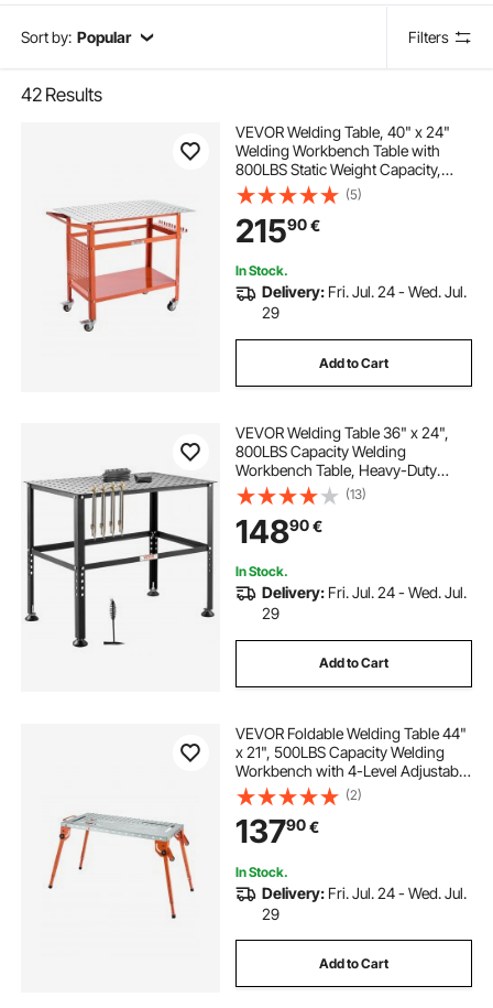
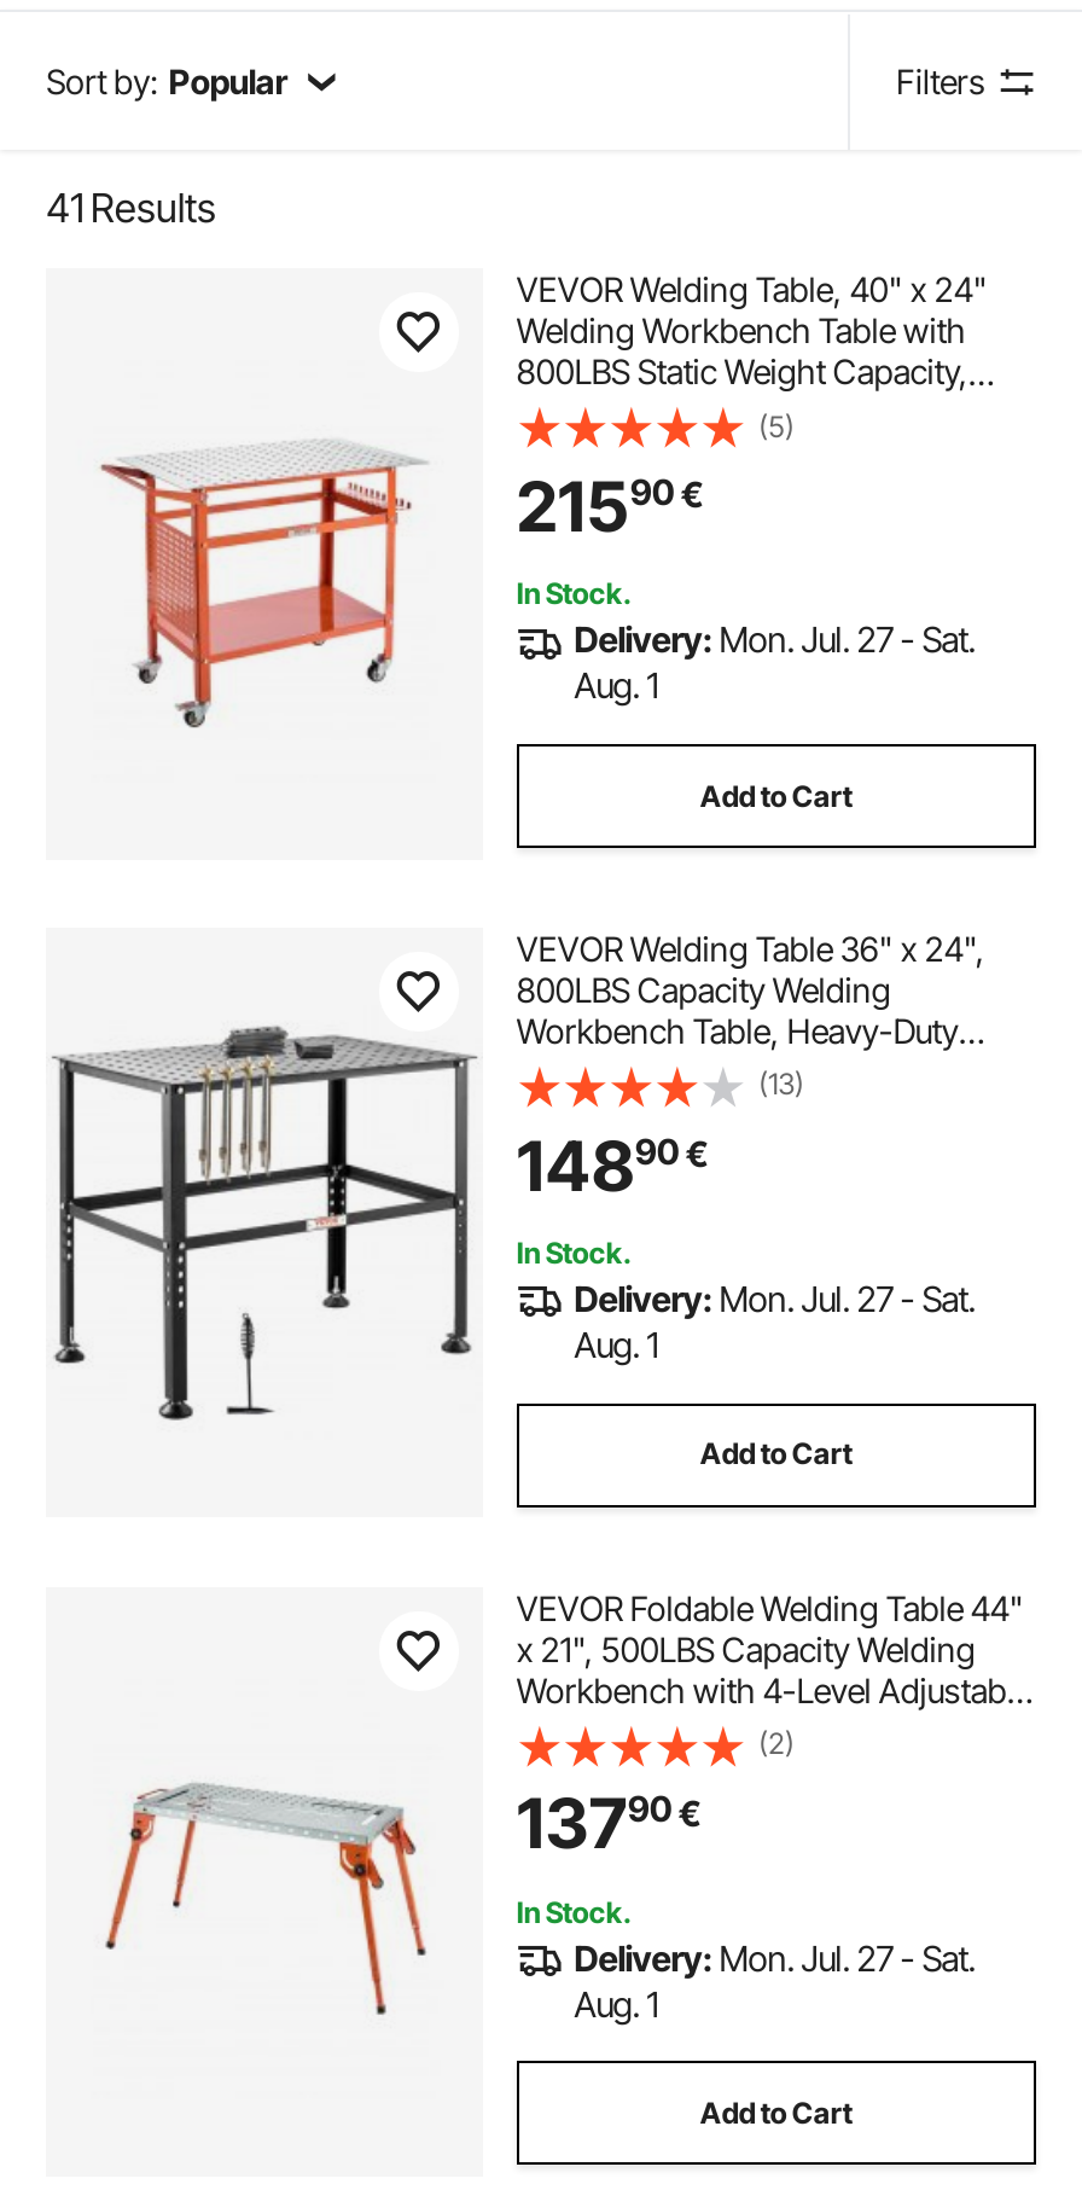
[21,84,103,106] 42 Results -> [46,184,216,232] 41 Results
[262,283,466,322] Delivery: Fri. Jul. 24 - Wed. Jul. | 29 -> [574,620,975,707] Delivery: Mon. Jul. 27 - Sat. | Aug. 1
[262,583,466,623] Delivery: Fri. Jul. 24 - Wed. Jul. | 29 -> [574,1278,975,1365] Delivery: Mon. Jul. 27 - Sat. | Aug. 1
[262,884,466,923] Delivery: Fri. Jul. 24 - Wed. Jul. | 29 -> [574,1938,975,2025] Delivery: Mon. Jul. 27 - Sat. | Aug. 1

